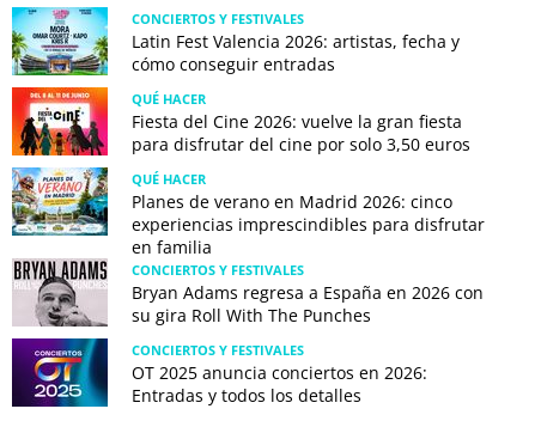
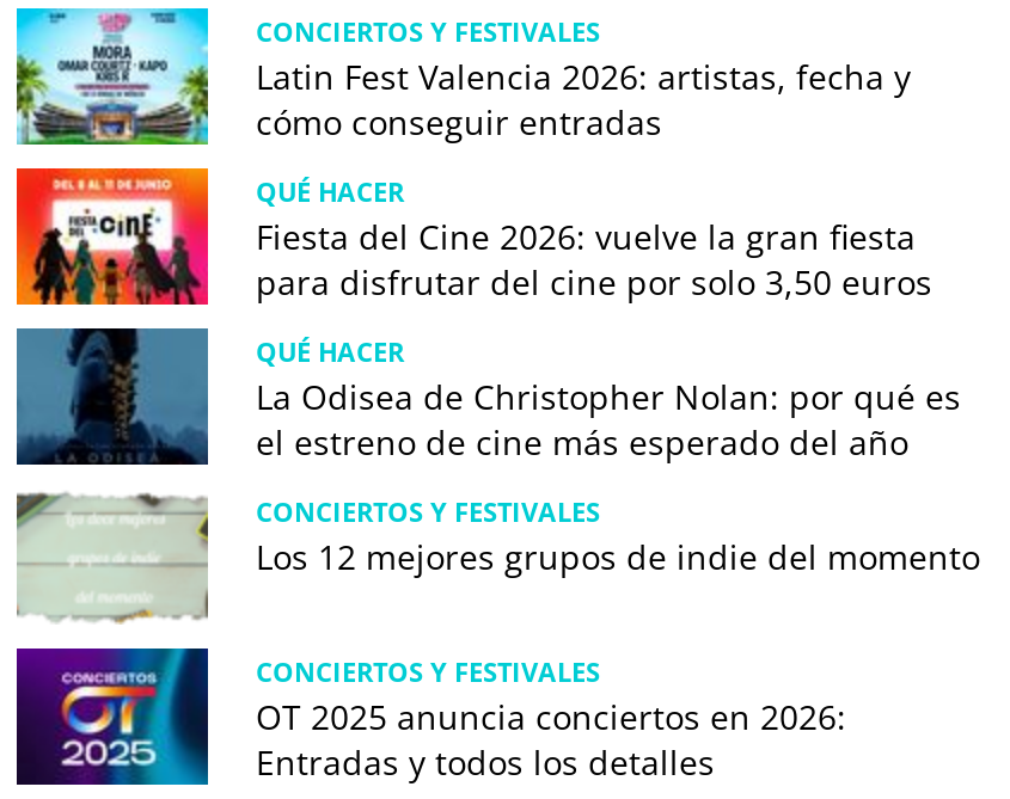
[12,166,485,258] [image] | Planes de verano en Madrid 2026: cinco | experiencias imprescindibles para disfrutar | en familia -> [17,326,961,467] [image] | La Odisea de Christopher Nolan: por qué es | el estreno de cine más esperado del año
[13,258,484,328] [image] | Bryan Adams regresa a España en 2026 con | su gira Roll With The Punches -> [17,496,980,625] [image] | Los 12 mejores grupos de indie del momento

